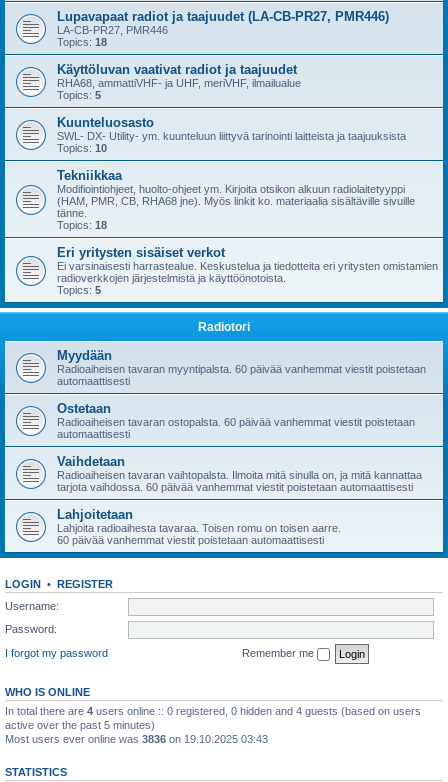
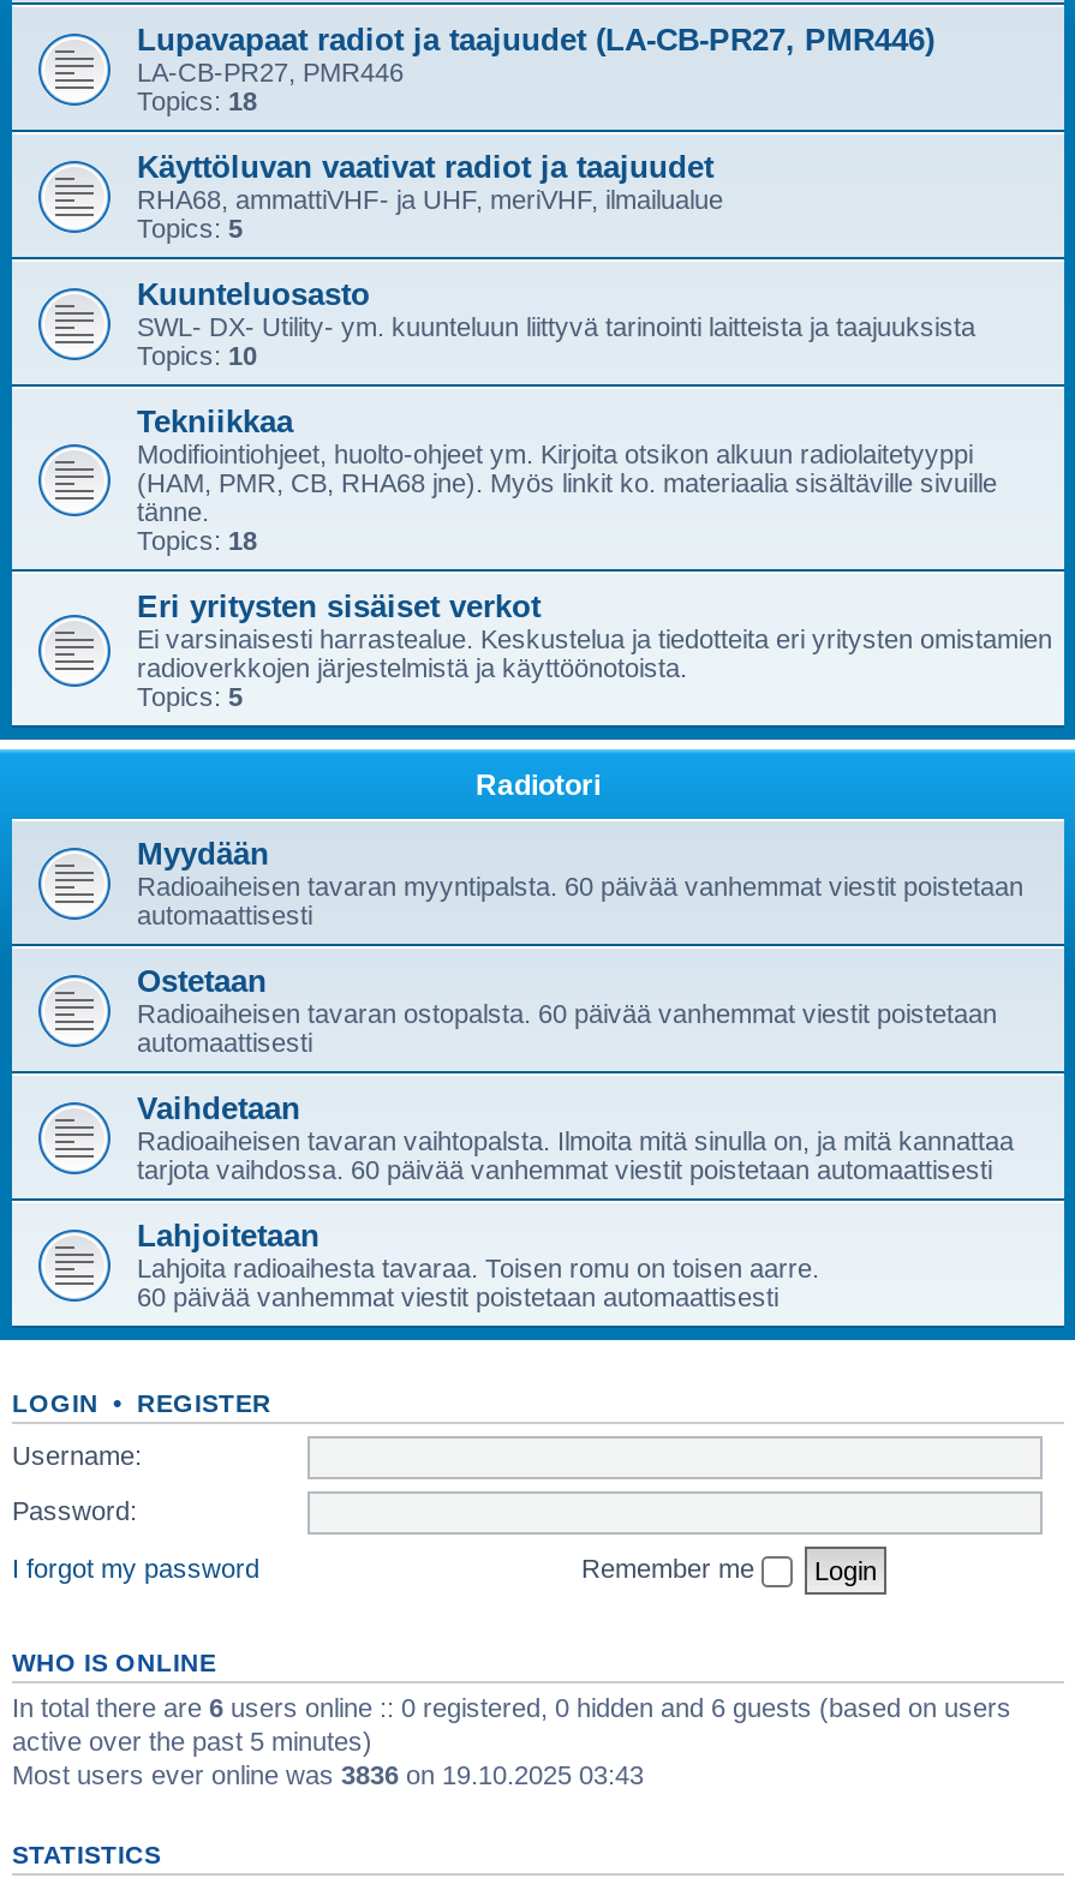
[5,704,421,716] In total there are 4 users online :: 0 registered, 0 hidden and 4 guests (based on users -> [12,1692,1011,1721] In total there are 6 users online :: 0 registered, 0 hidden and 6 guests (based on users

